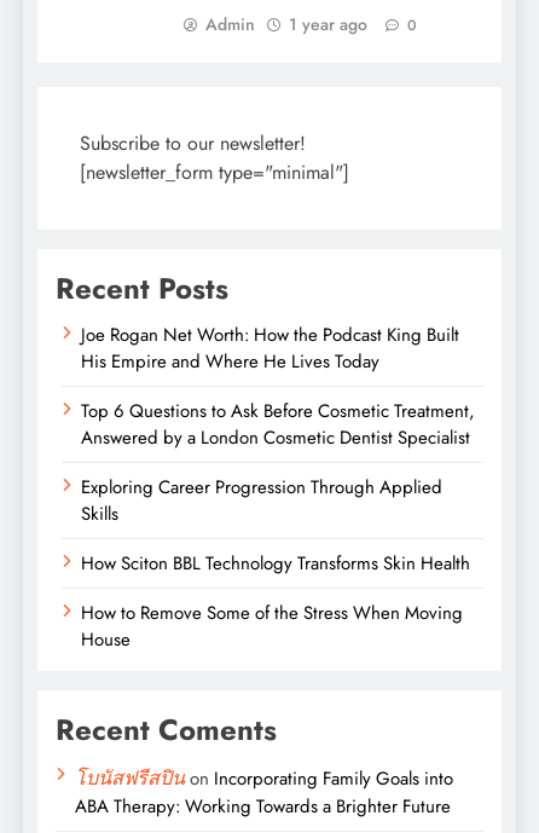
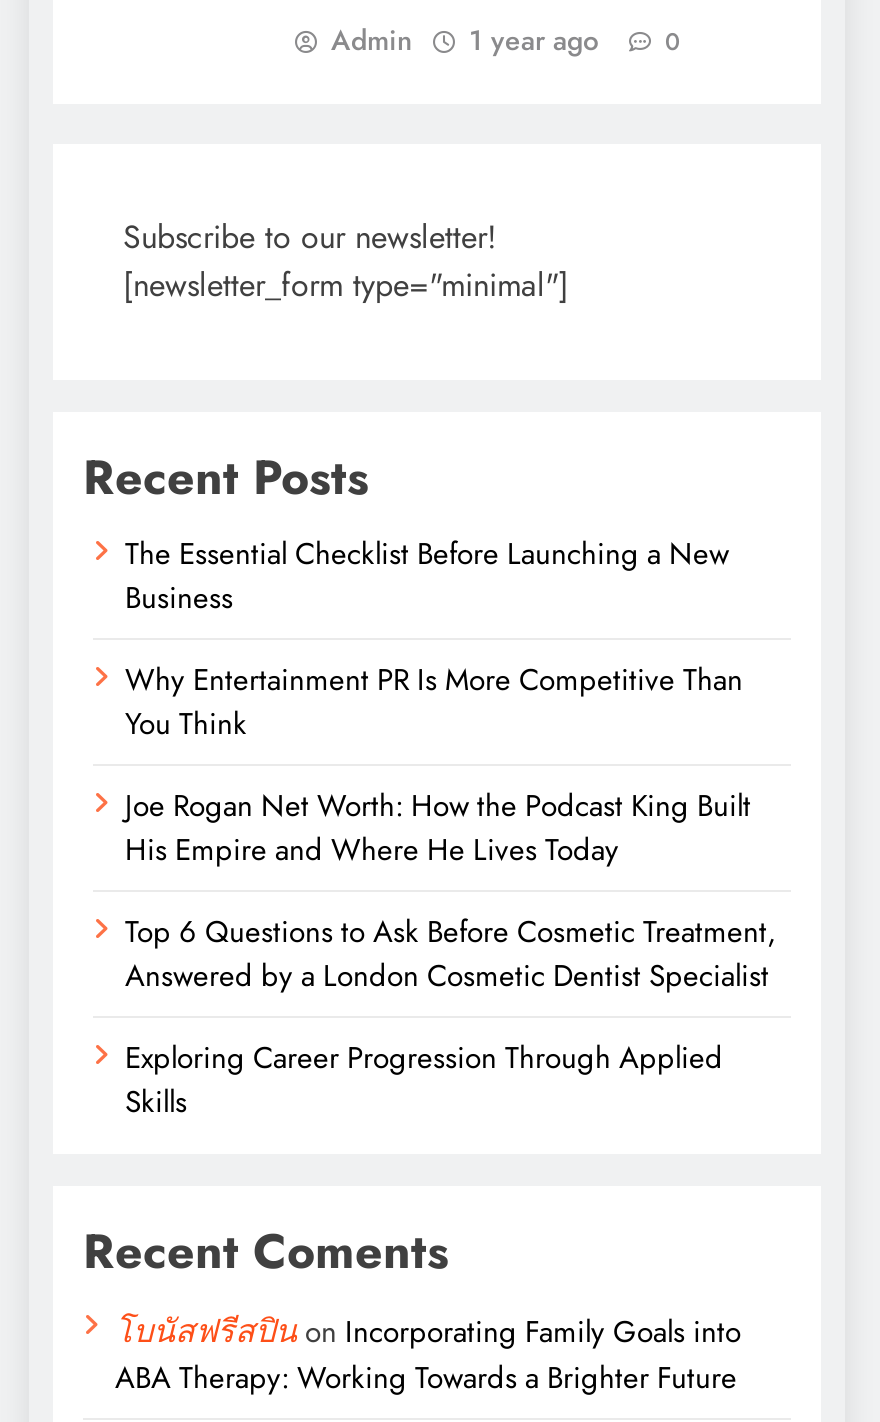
none -> [125,531,743,745] The Essential Checklist Before Launching a New | Business | Why Entertainment PR Is More Competitive Than | You Think
moved [81,321,475,527] -> [125,783,777,1123]: Joe Rogan Net Worth: How the Podcast King Built | His Empire and Where He Lives Today | Top 6 Questions to Ask Before Cosmetic Treatment, | Answered by a London Cosmetic Dentist Specialist | Exploring Career Progression Through Applied | Skills
[81,549,470,652] How Sciton BBL Technology Transforms Skin Health | How to Remove Some of the Stress When Moving | House -> none

